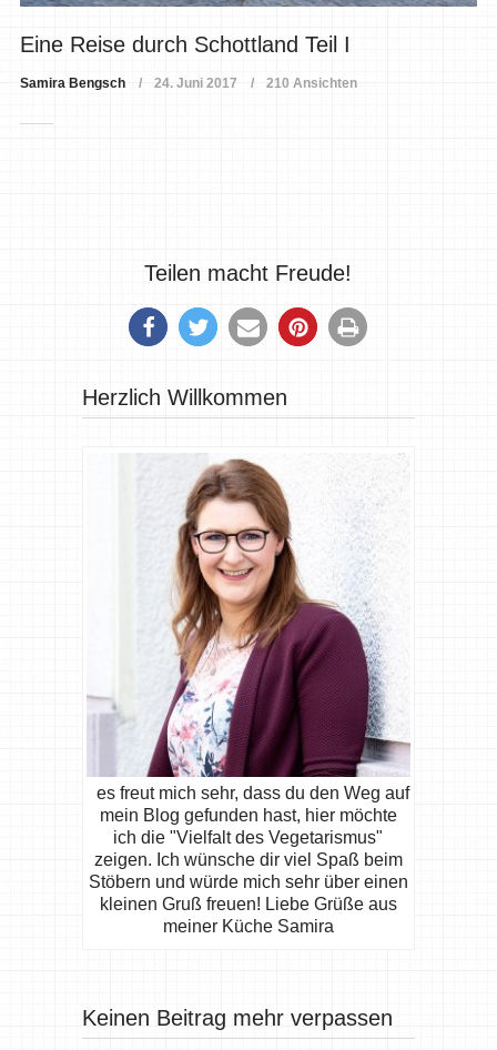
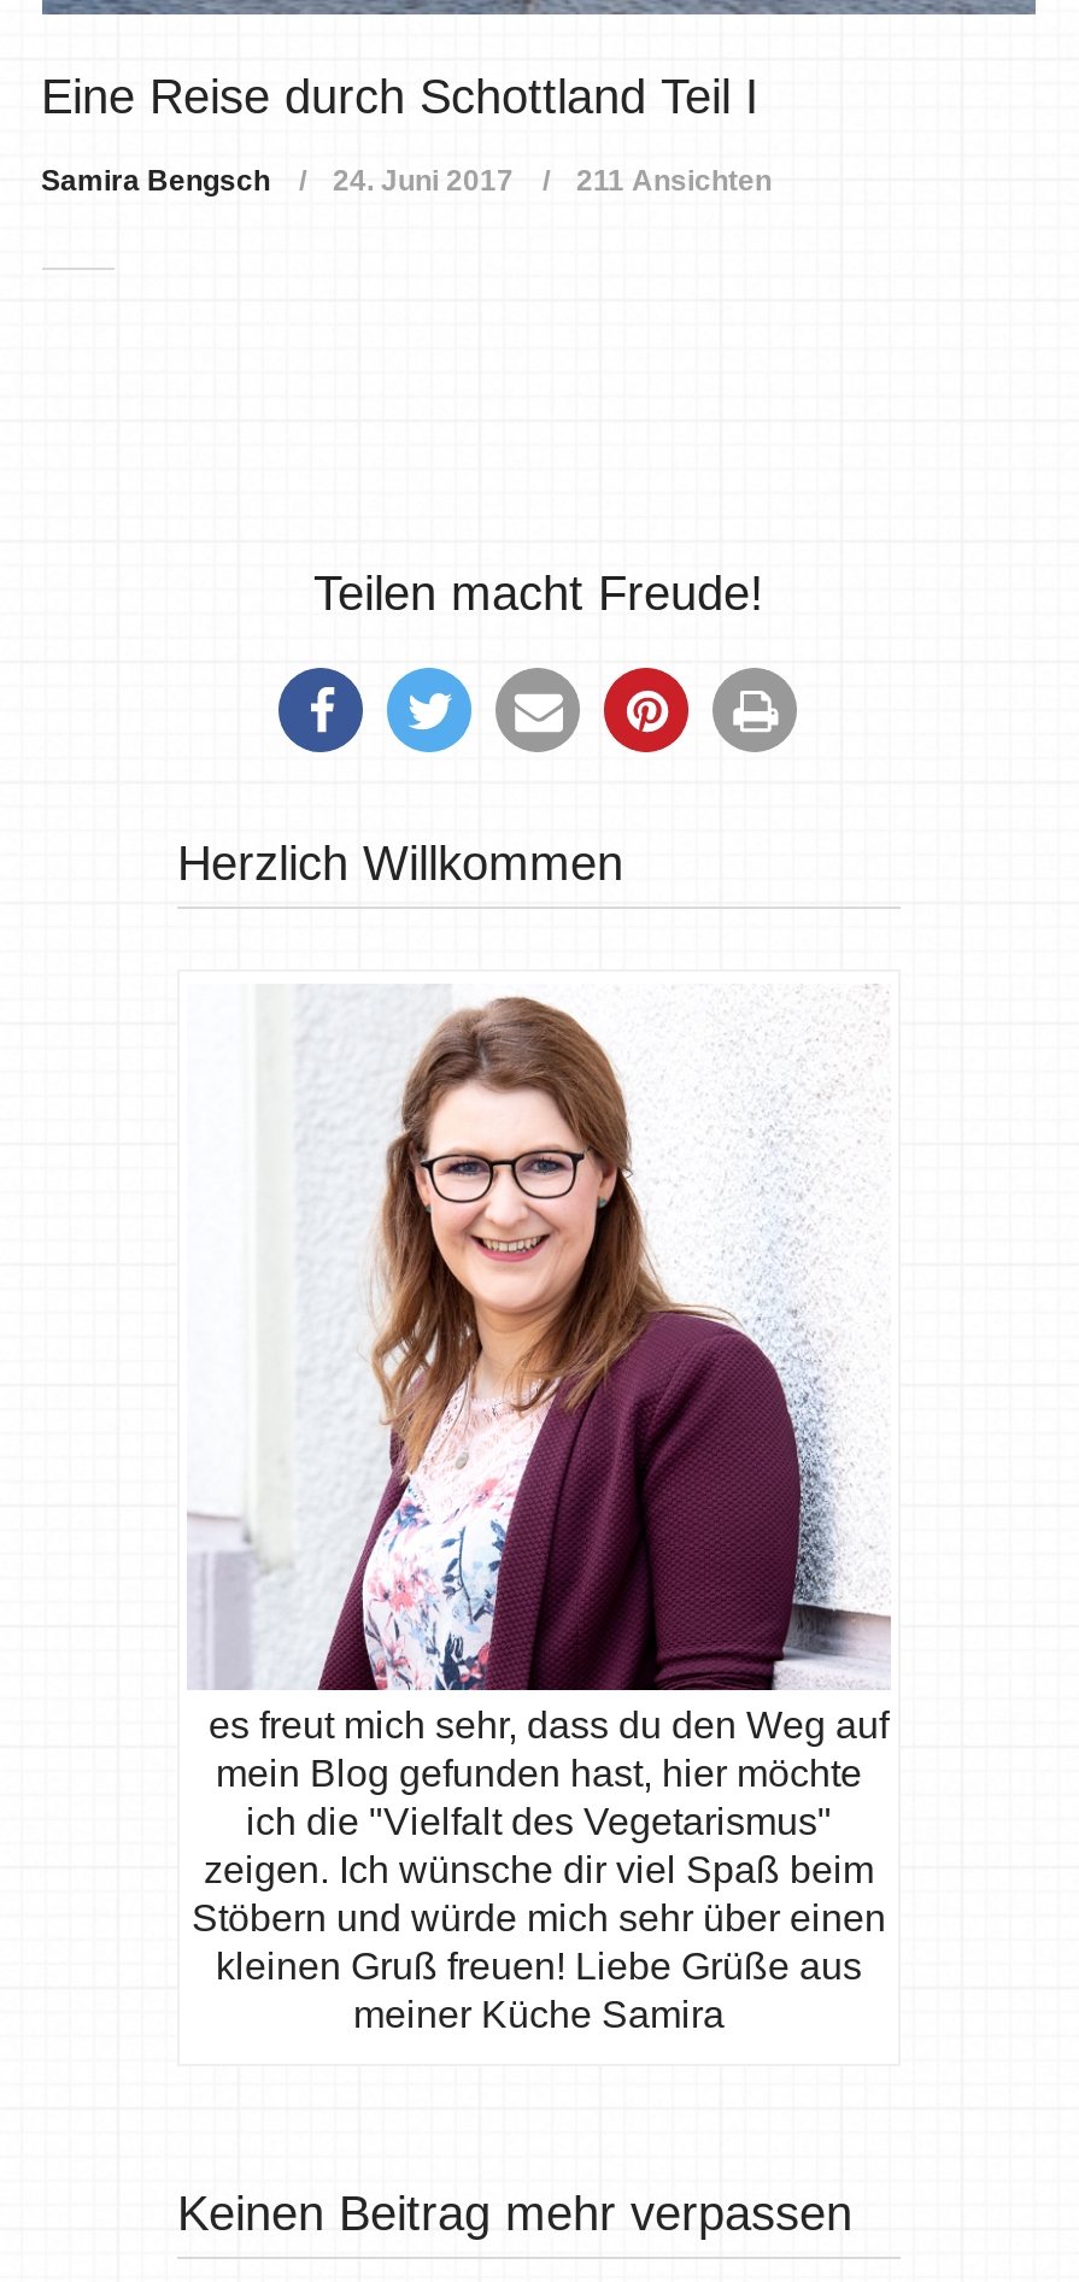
[19,75,357,91] Samira Bengsch 24. Juni 2017 210 Ansichten -> [41,164,772,198] Samira Bengsch 24. Juni 2017 211 Ansichten

